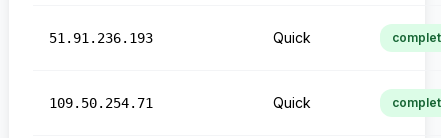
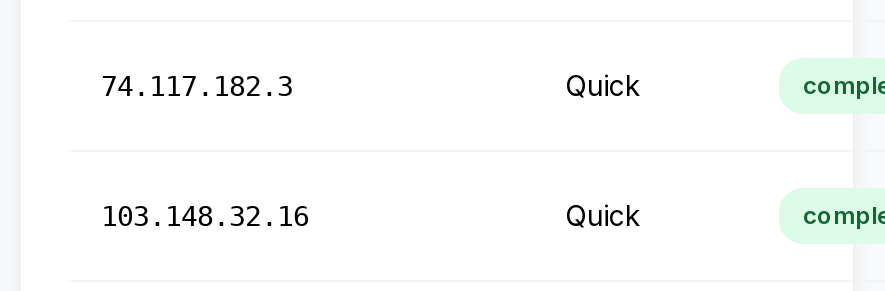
[49,30,153,46] 51.91.236.193 -> [101,70,293,102] 74.117.182.3
[49,95,153,111] 109.50.254.71 -> [101,200,309,232] 103.148.32.16

